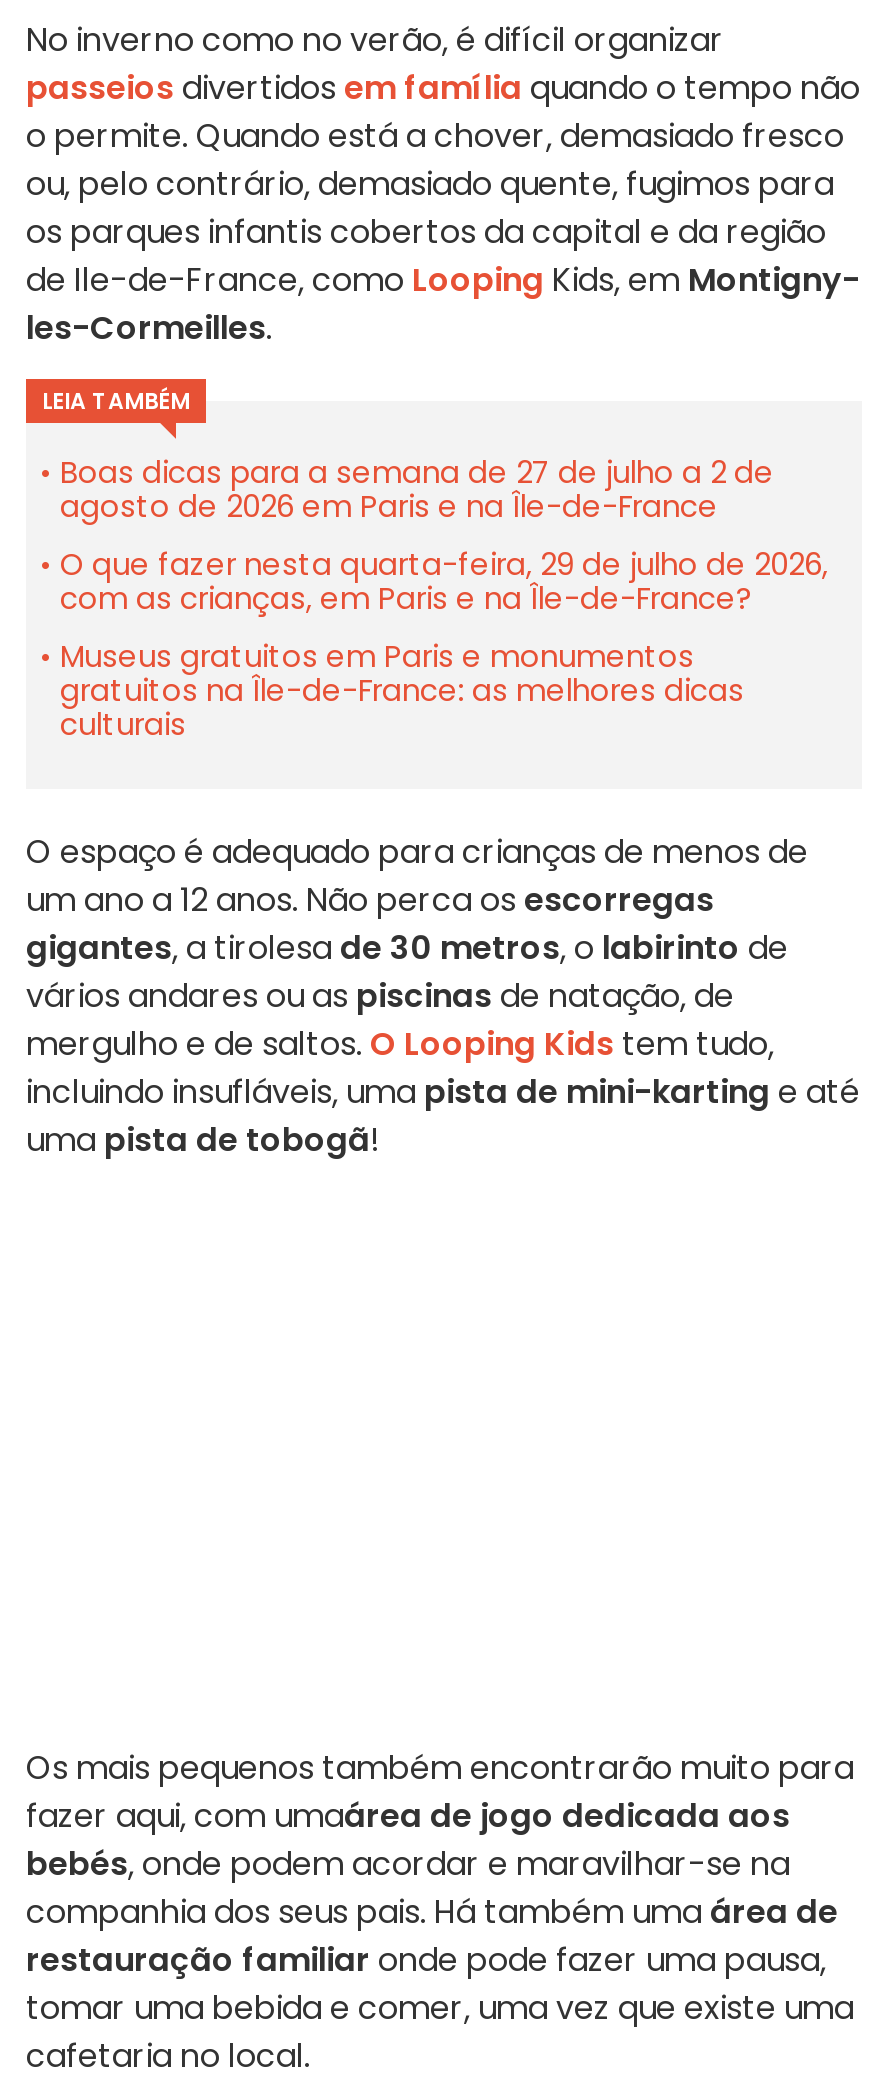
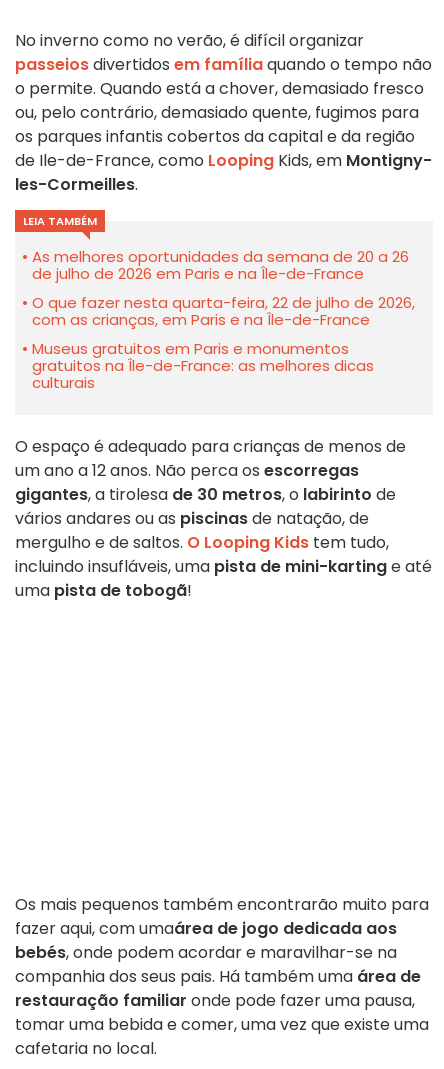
[60,452,828,620] Boas dicas para a semana de 27 de julho a 2 de | agosto de 2026 em Paris e na Île-de-France | O que fazer nesta quarta-feira, 29 de julho de 2026, | com as crianças, em Paris e na Île-de-France? -> [32,246,415,330] As melhores oportunidades da semana de 20 a 26 | de julho de 2026 em Paris e na Île-de-France | O que fazer nesta quarta-feira, 22 de julho de 2026, | com as crianças, em Paris e na Île-de-France

